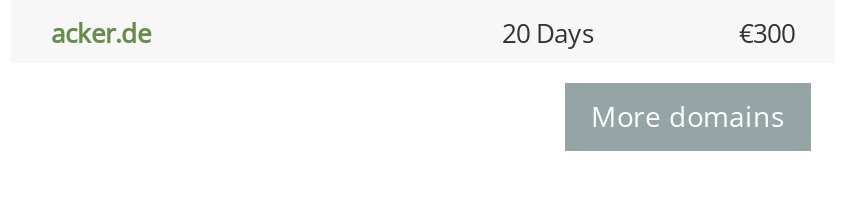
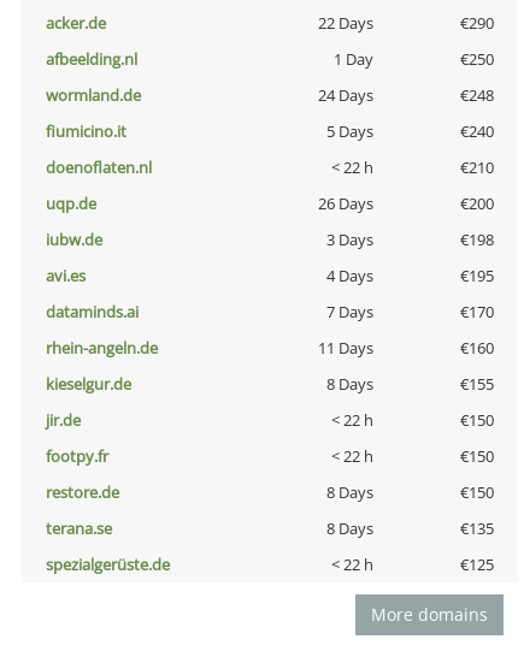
[502,14,795,50] 20 Days | €300 -> [46,11,494,575] 22 Days | €290 | afbeelding.nl | 1 Day | €250 | wormland.de | 24 Days | €248 | fiumicino.it | 5 Days | €240 | doenoflaten.nl | < 22 h | €210 | uqp.de | 26 Days | €200 | iubw.de | 3 Days | €198 | avi.es | 4 Days | €195 | dataminds.ai | 7 Days | €170 | rhein-angeln.de | 11 Days | €160 | kieselgur.de | 8 Days | €155 | jir.de | < 22 h | €150 | footpy.fr | < 22 h | €150 | restore.de | 8 Days | €150 | terana.se | 8 Days | €135 | spezialgerüste.de | < 22 h | €125

